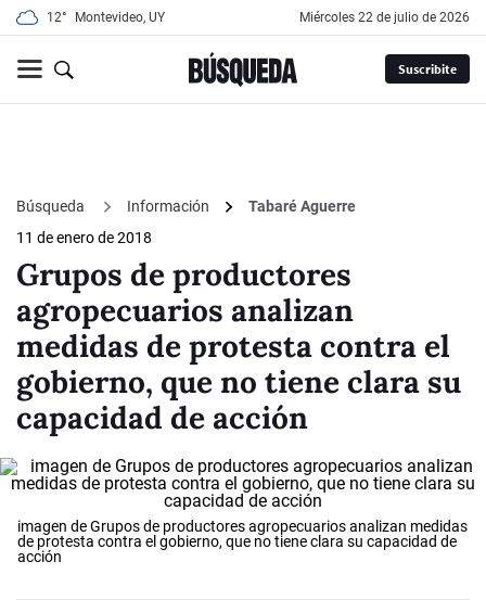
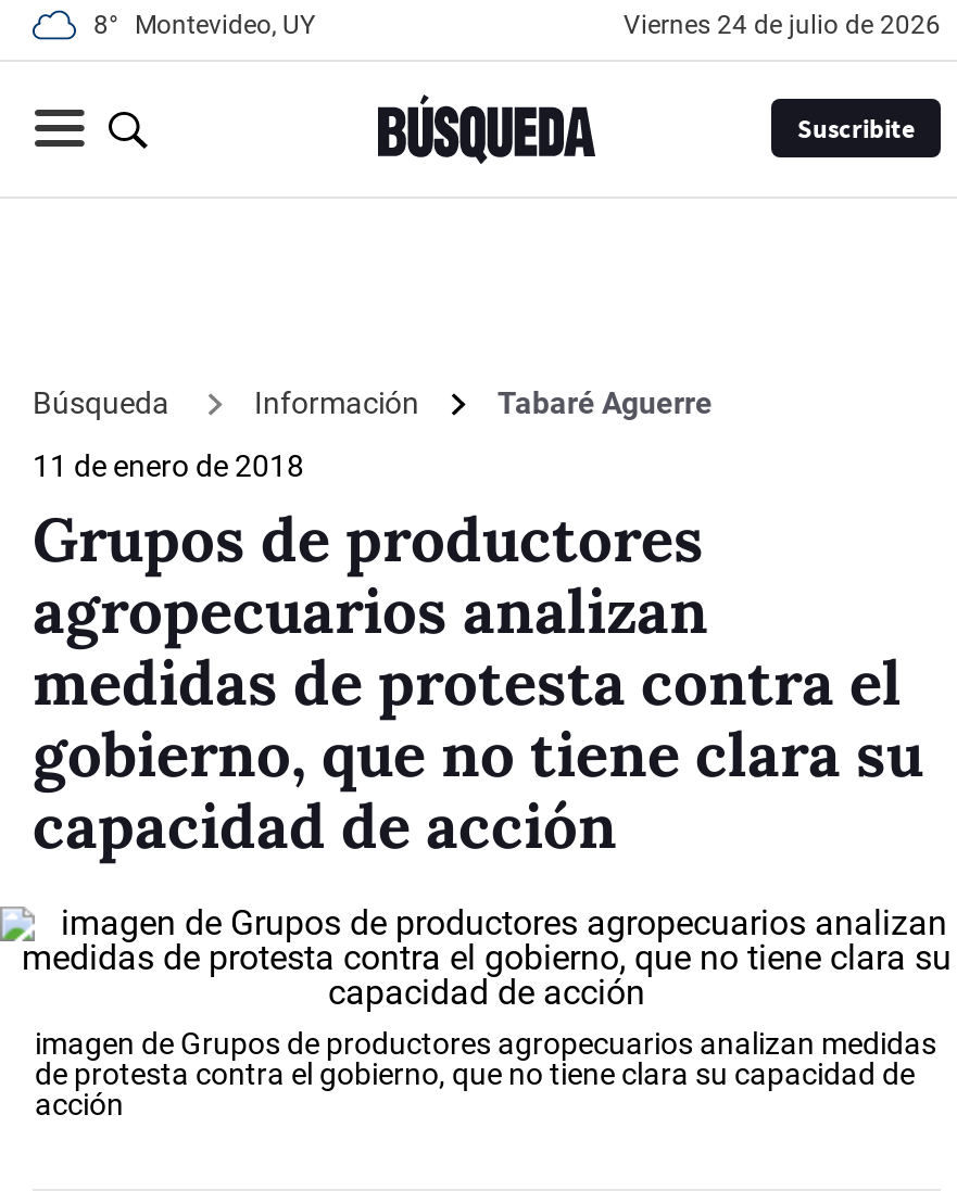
[47,10,165,25] 12° Montevideo, UY -> [93,10,315,40] 8° Montevideo, UY
[310,10,470,25] miércoles 22 de julio de 2026 -> [641,10,941,40] viernes 24 de julio de 2026

